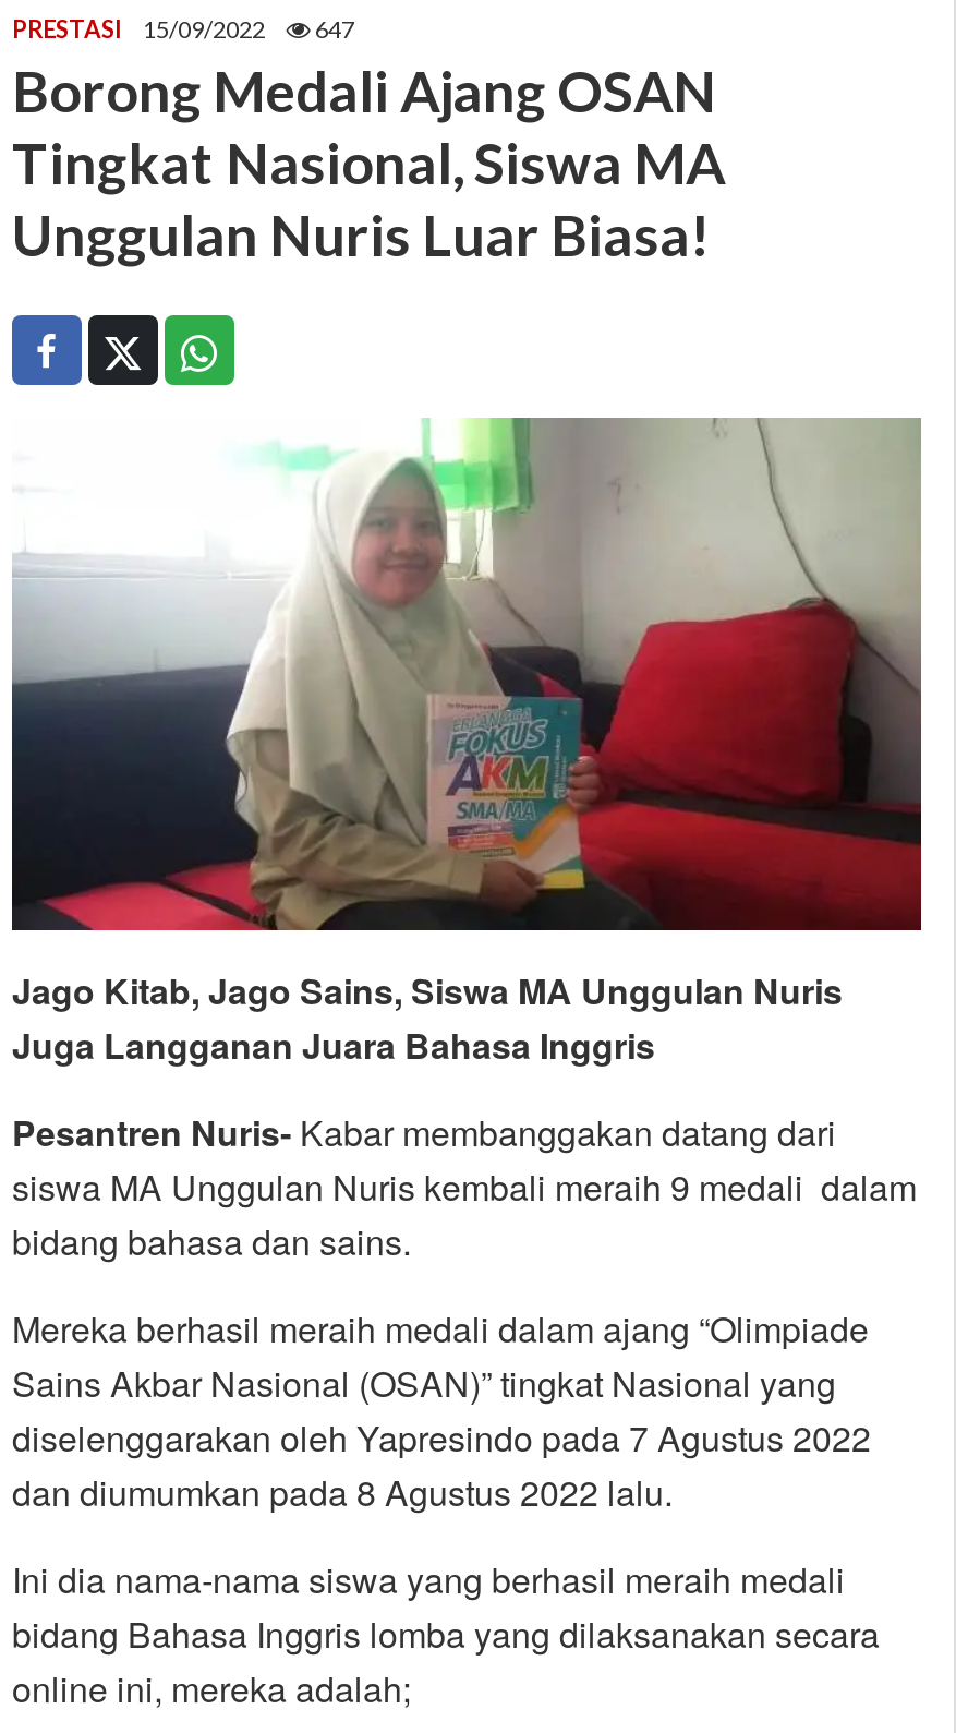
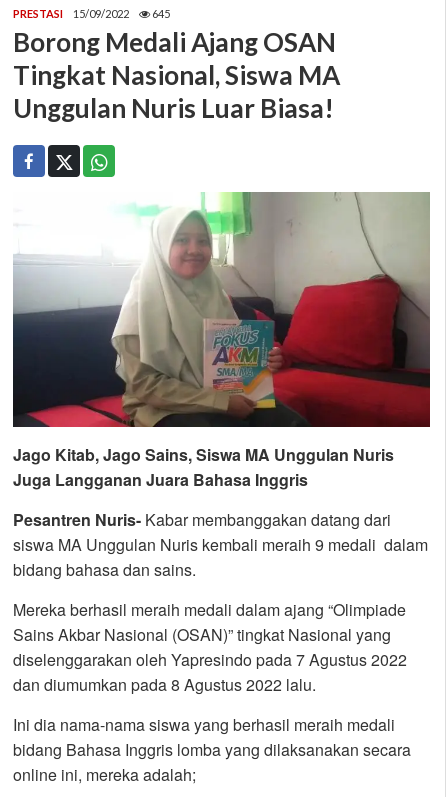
[12,15,354,43] PRESTASI 15/09/2022 647 -> [13,7,170,20] PRESTASI 15/09/2022 645

